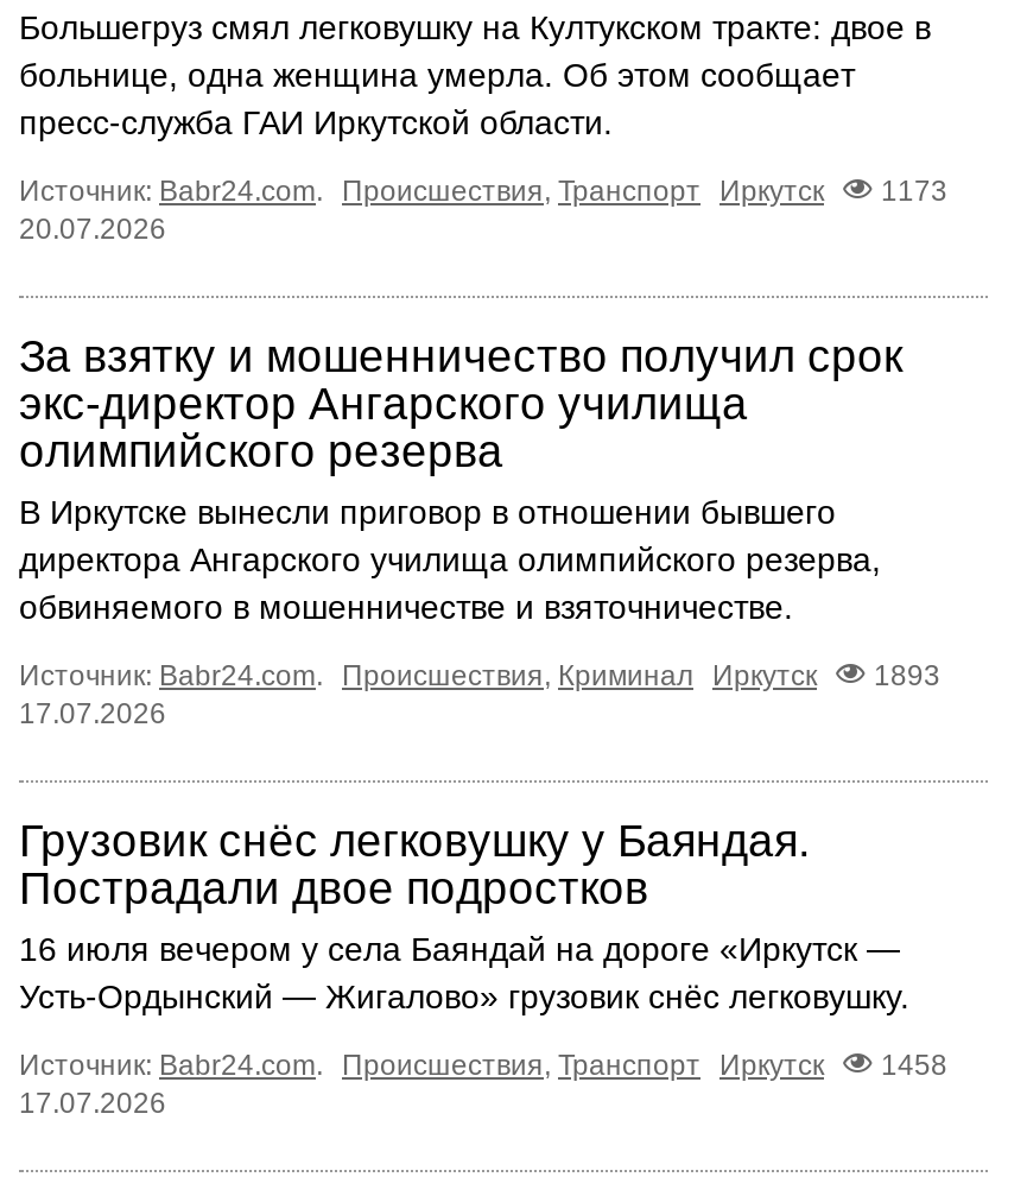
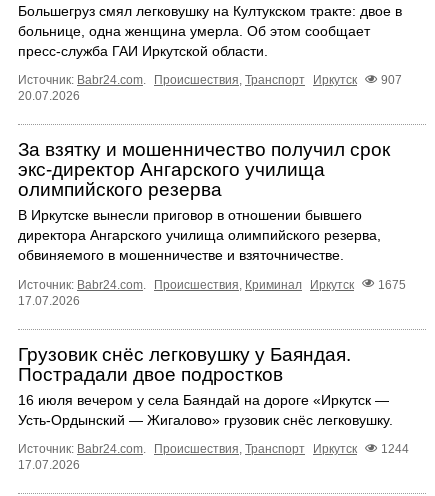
[19,175,947,208] Источник: Babr24.com. Происшествия, Транспорт Иркутск 1173 -> [18,73,402,87] Источник: Babr24.com. Происшествия, Транспорт Иркутск 907
[19,659,940,693] Источник: Babr24.com. Происшествия, Криминал Иркутск 1893 -> [18,278,406,292] Источник: Babr24.com. Происшествия, Криминал Иркутск 1675
[19,1049,947,1082] Источник: Babr24.com. Происшествия, Транспорт Иркутск 1458 -> [18,442,409,456] Источник: Babr24.com. Происшествия, Транспорт Иркутск 1244

